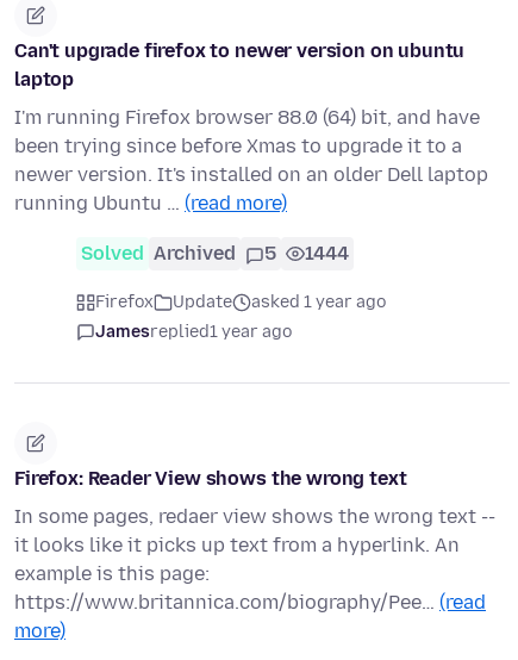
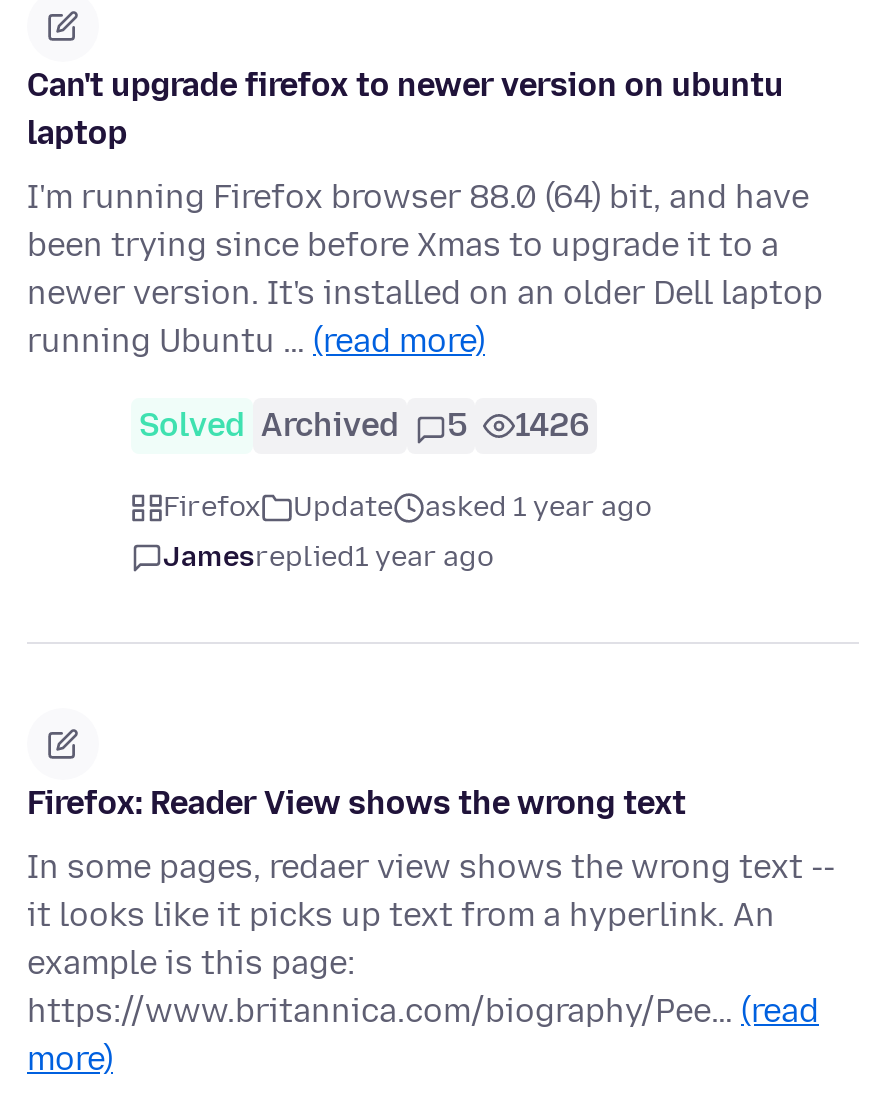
[81,242,349,265] Solved Archived 5 1444 -> [139,407,589,445] Solved Archived 5 1426

